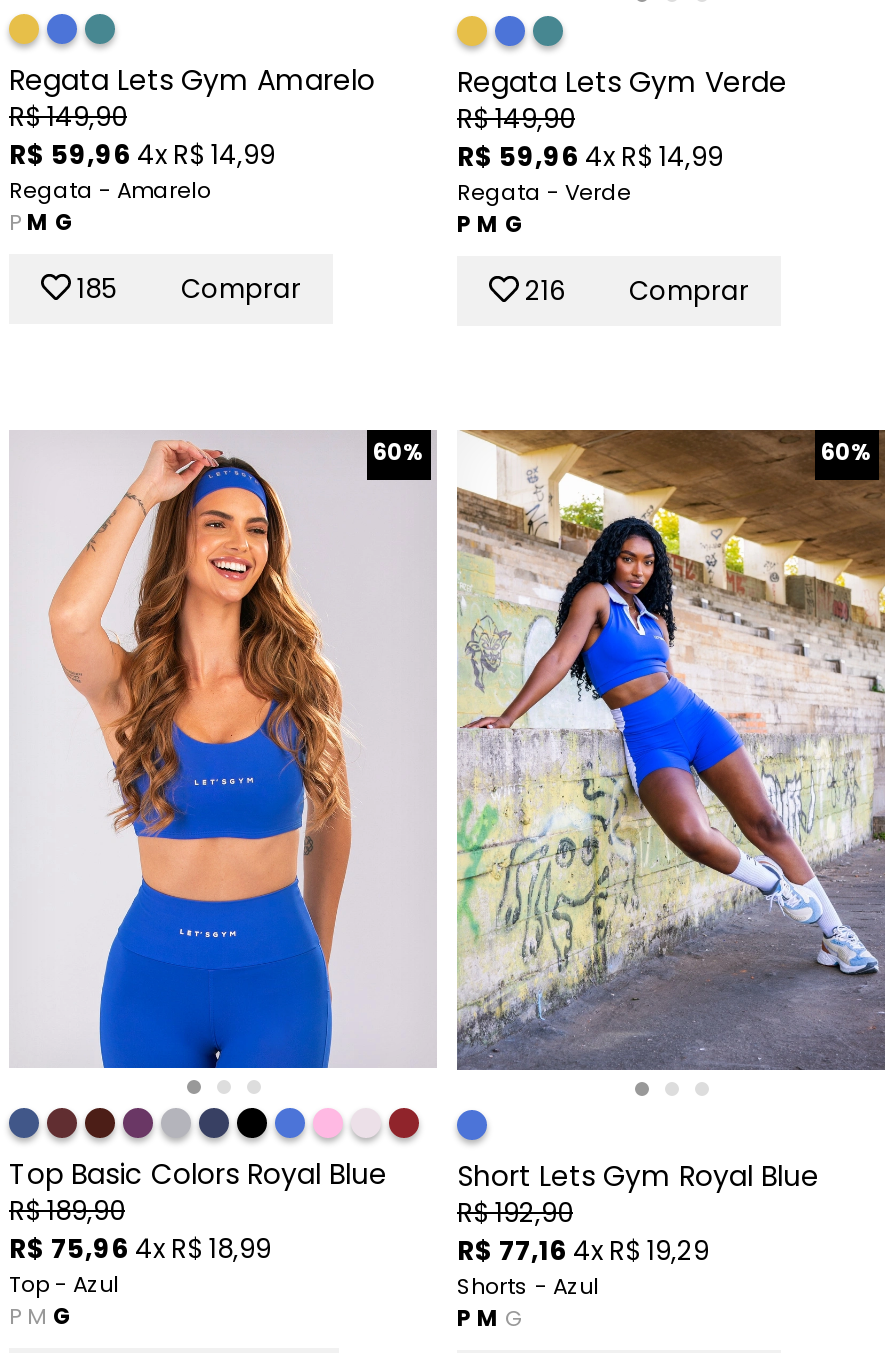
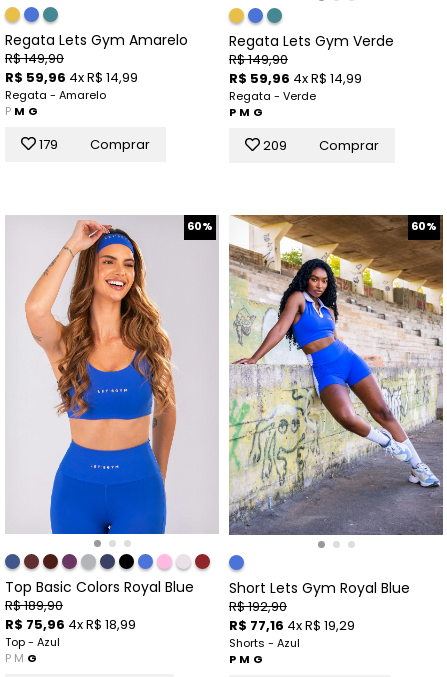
[77,269,301,307] 185 Comprar -> [39,135,150,154] 179 Comprar
[525,271,749,309] 216 Comprar -> [263,135,379,154] 209 Comprar

